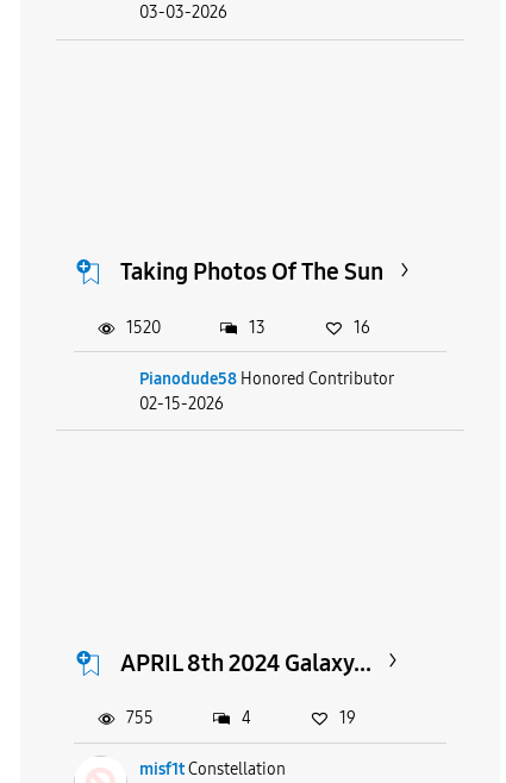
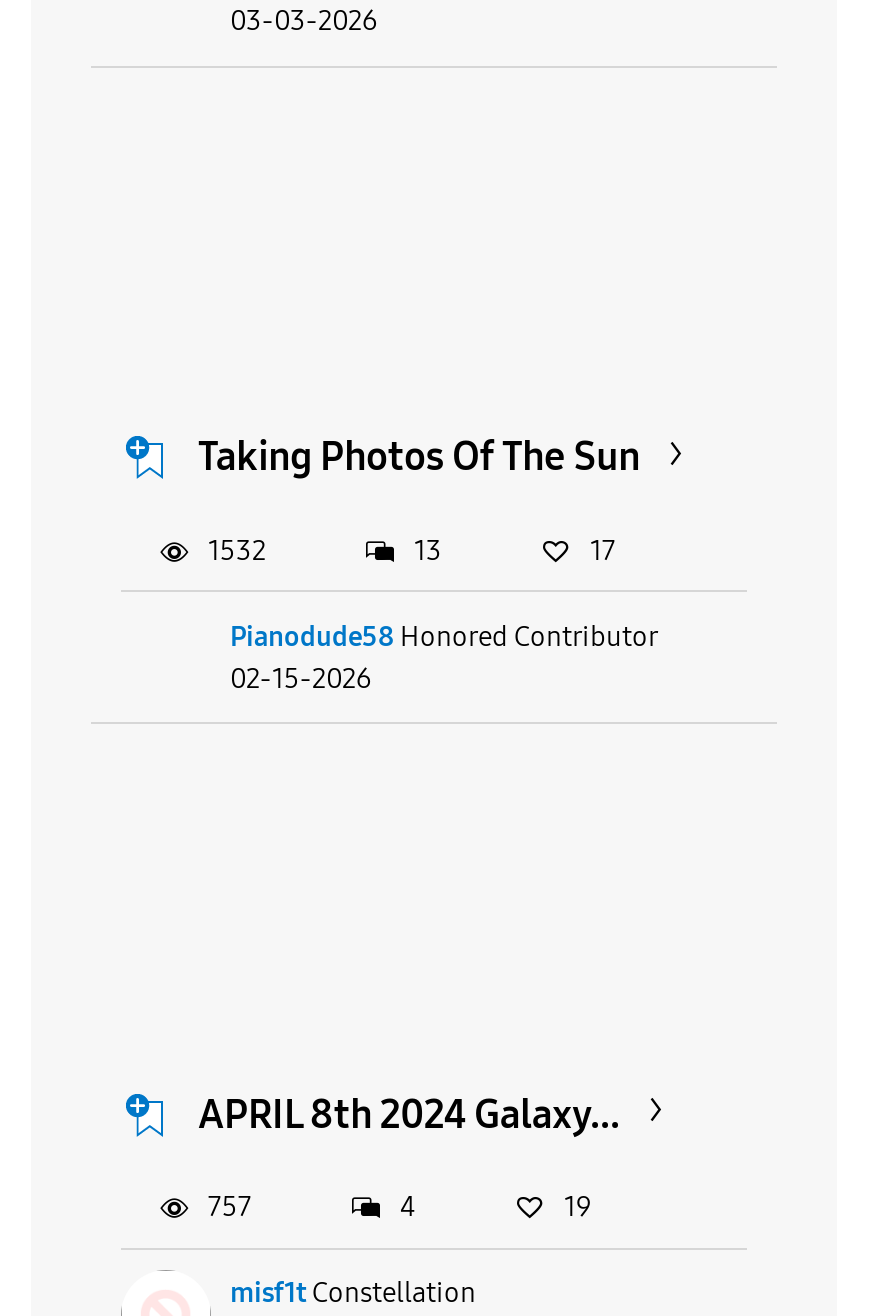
[126,318,160,338] 1520 -> [208,534,266,568] 1532
[353,318,370,338] 16 -> [590,534,616,568] 17
[126,709,153,729] 755 -> [208,1191,252,1225] 757

